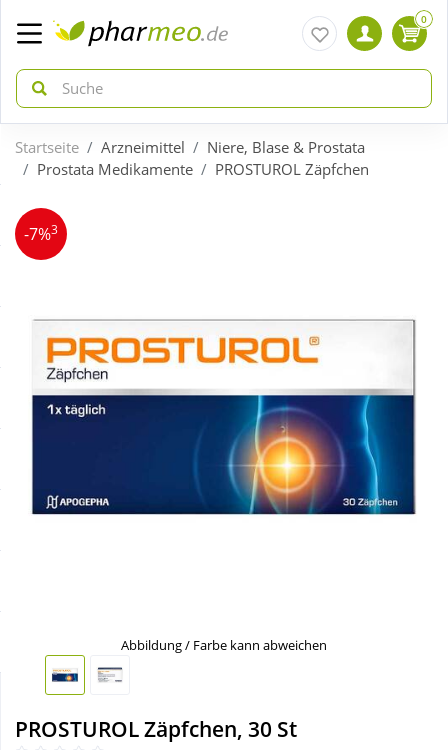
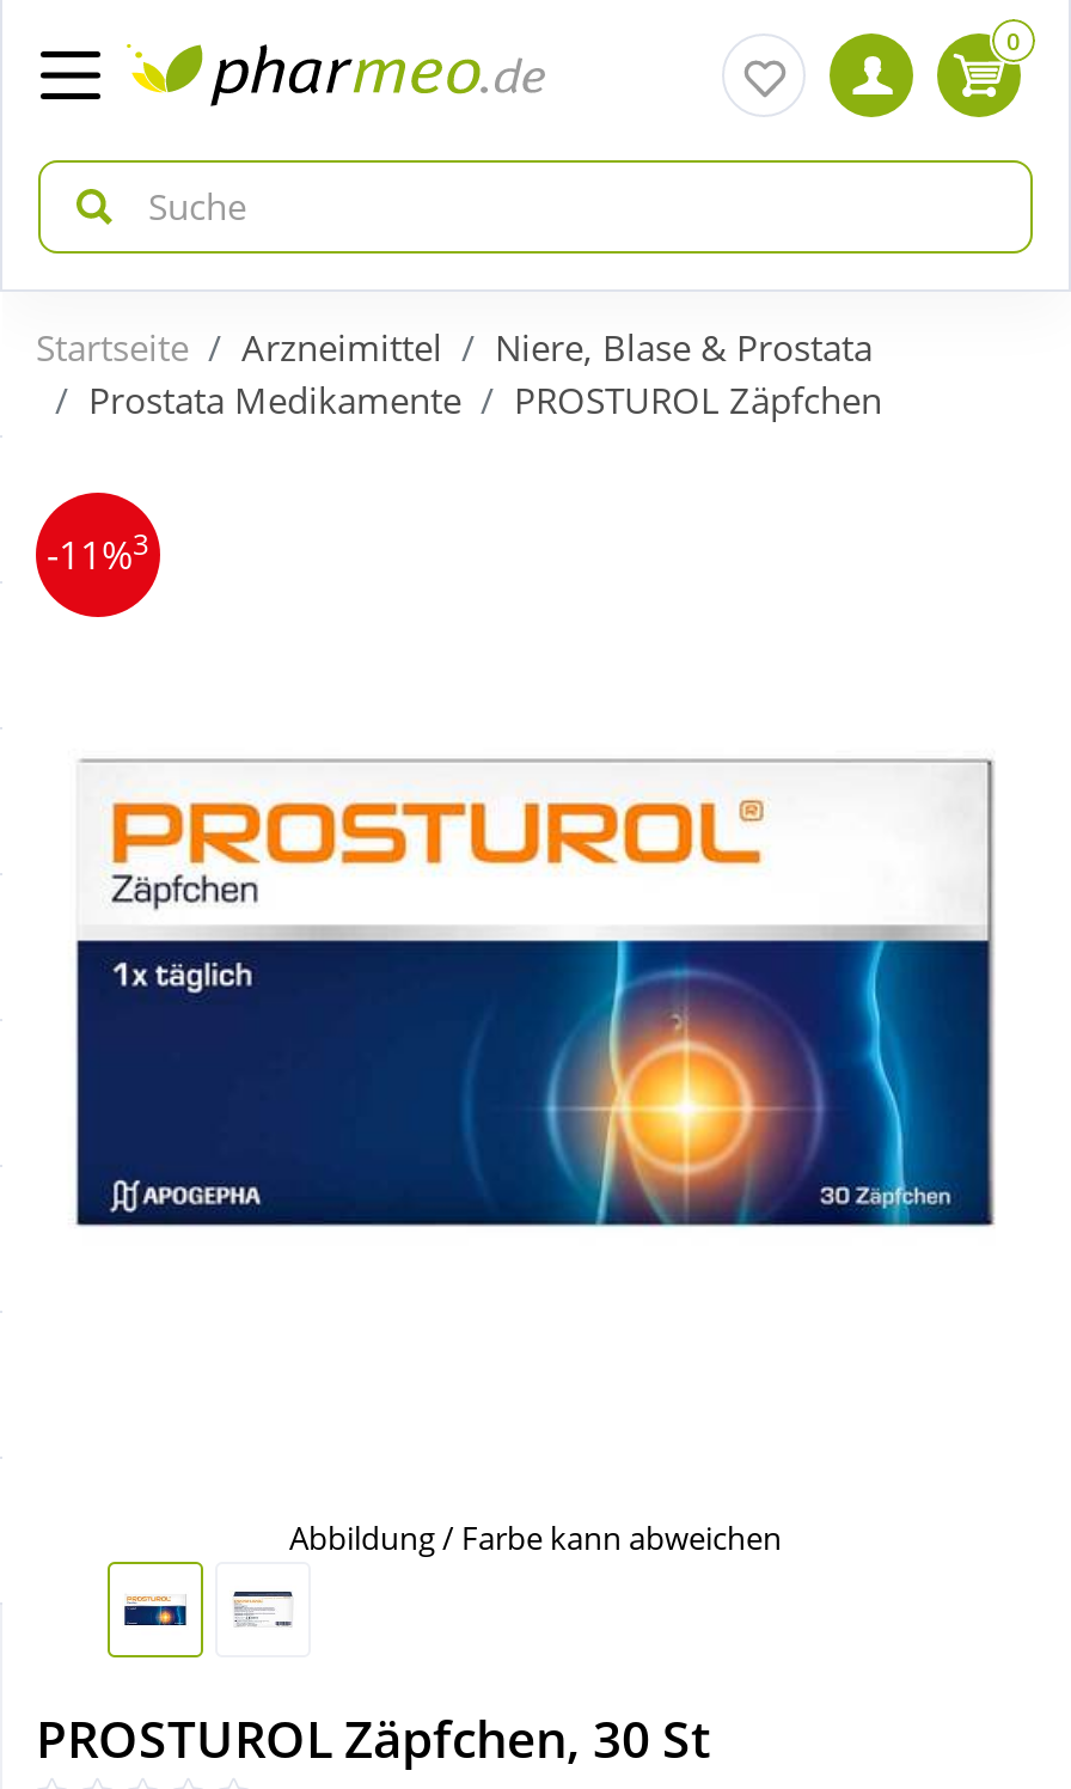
[24,221,58,245] -7%3 -> [47,523,149,580] -11%3

